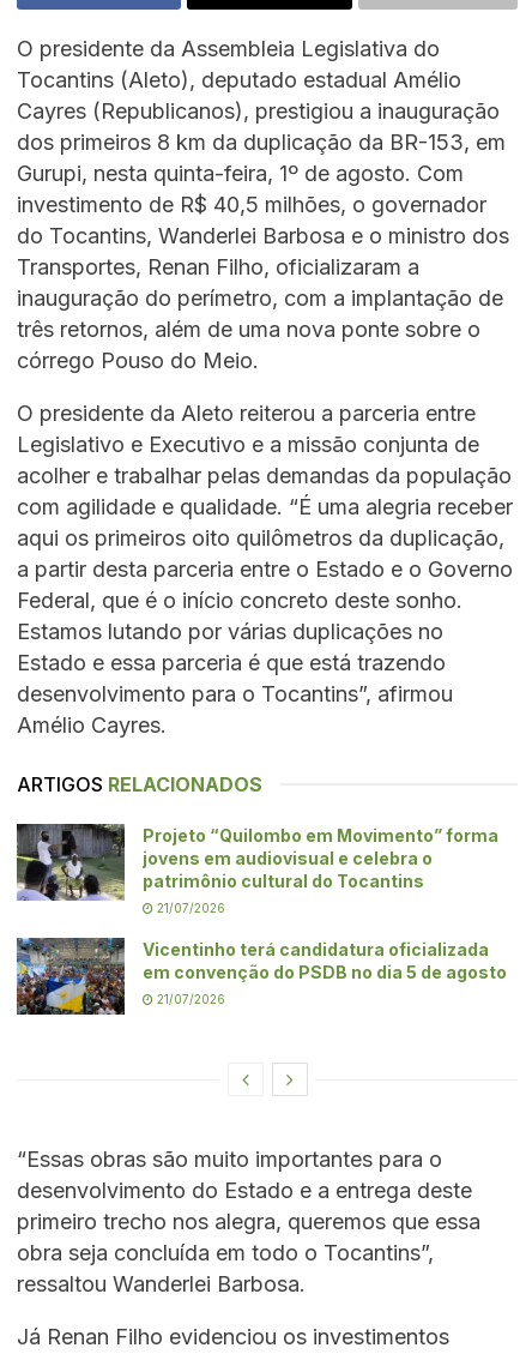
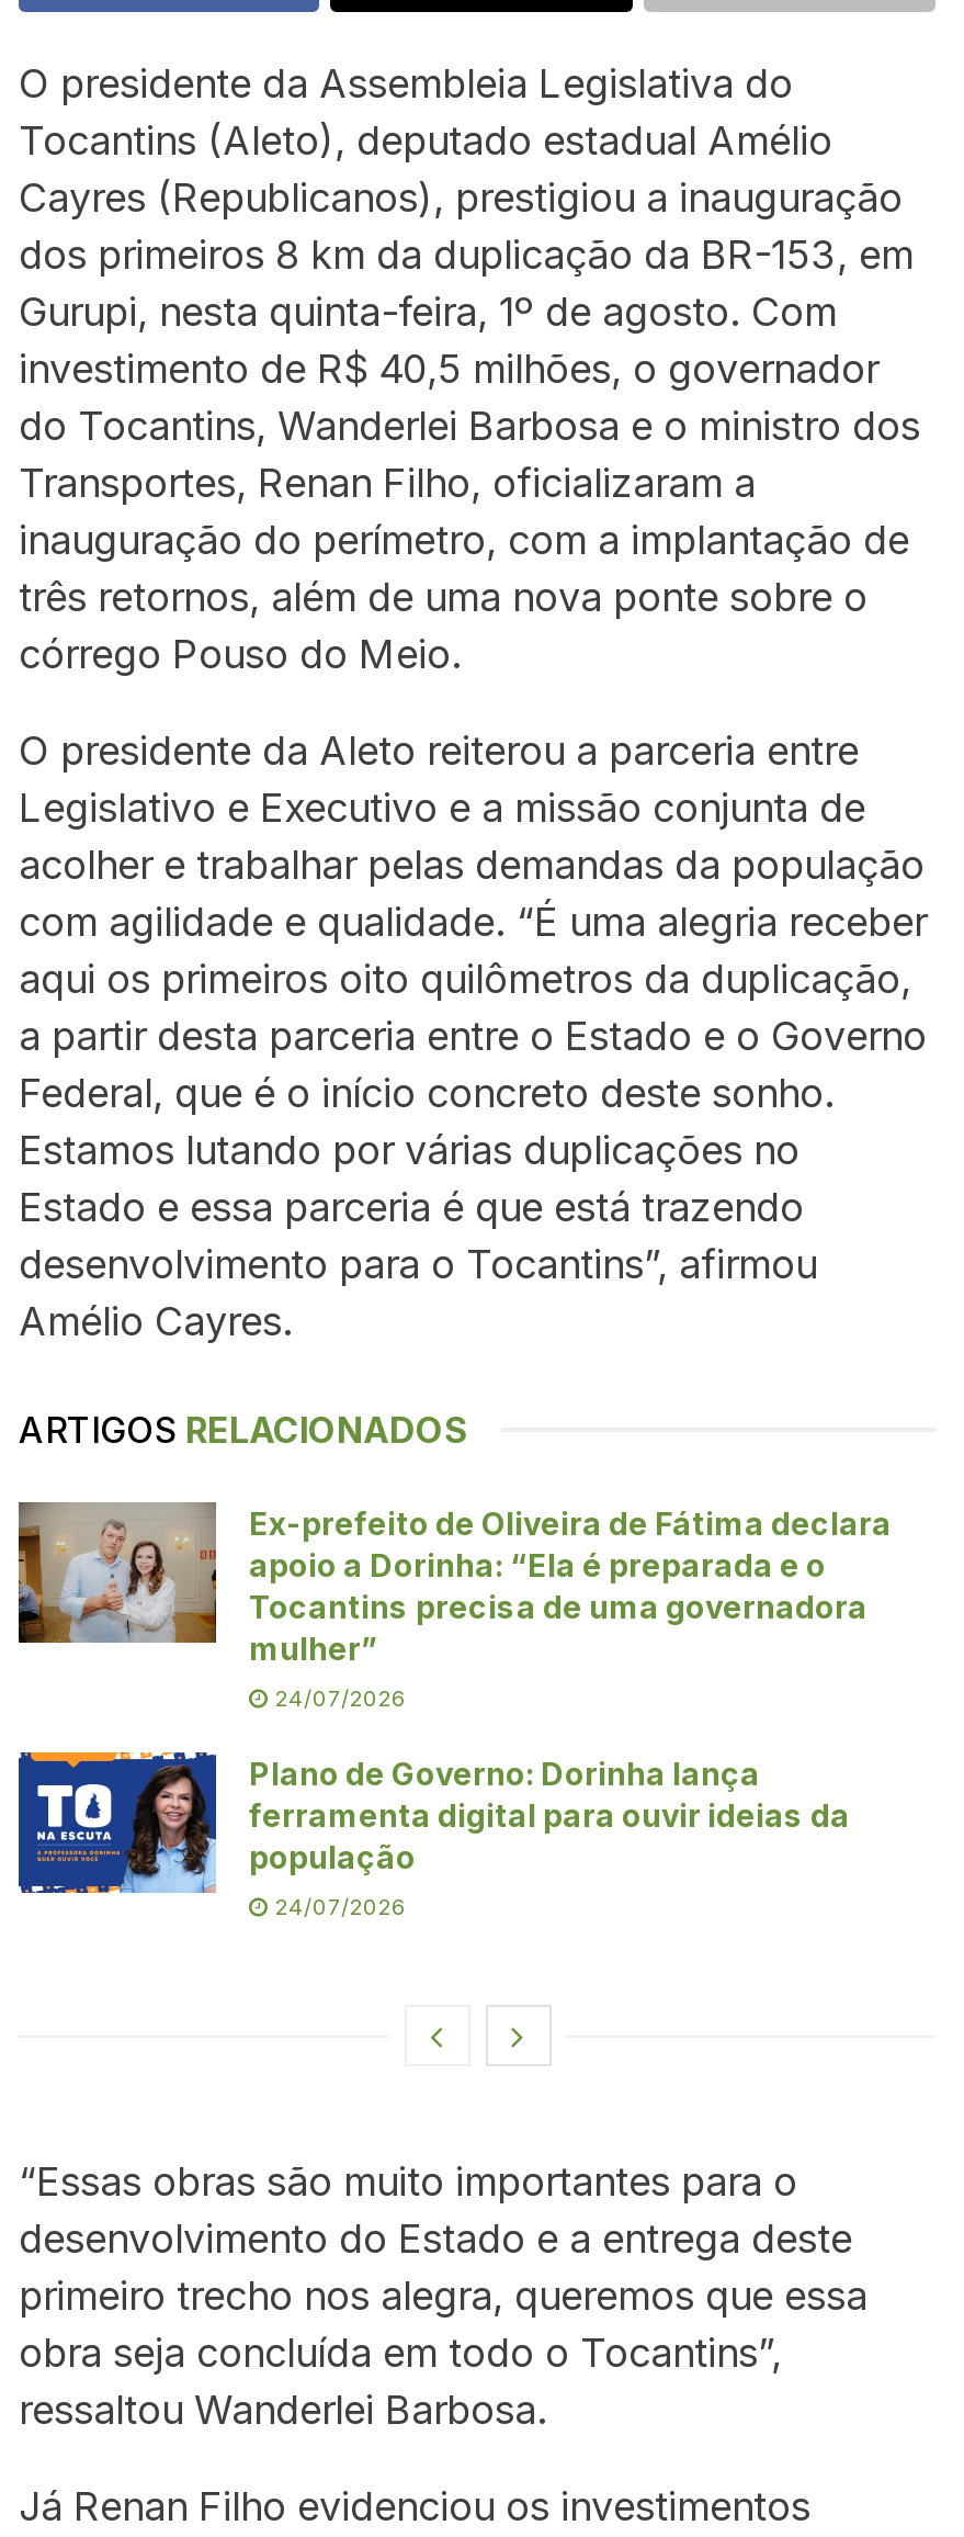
[17,824,498,902] [image] | Projeto “Quilombo em Movimento” forma | jovens em audiovisual e celebra o | patrimônio cultural do Tocantins -> [16,1500,892,1666] [image] | Ex-prefeito de Oliveira de Fátima declara | apoio a Dorinha: “Ela é preparada e o | Tocantins precisa de uma governadora | mulher”
[153,900,225,915] 21/07/2026 -> [269,1684,407,1710] 24/07/2026
[16,937,507,1016] [image] | Vicentinho terá candidatura oficializada | em convenção do PSDB no dia 5 de agosto -> [16,1748,850,1895] [image] | Plano de Governo: Dorinha lança | ferramenta digital para ouvir ideias da | população
[153,992,225,1006] 21/07/2026 -> [269,1892,407,1919] 24/07/2026

